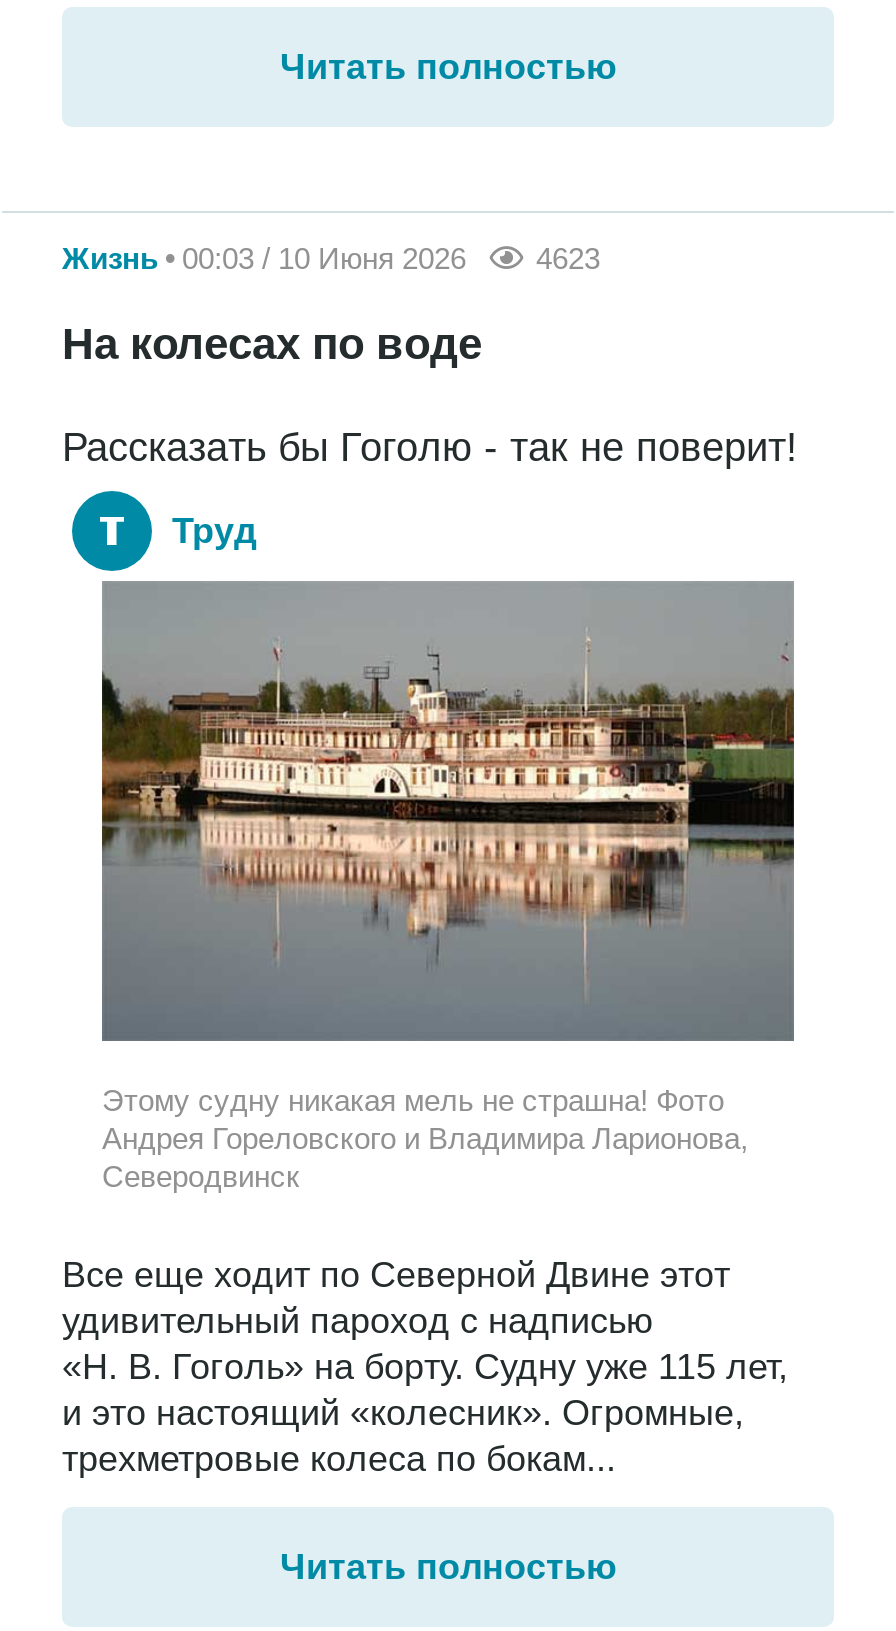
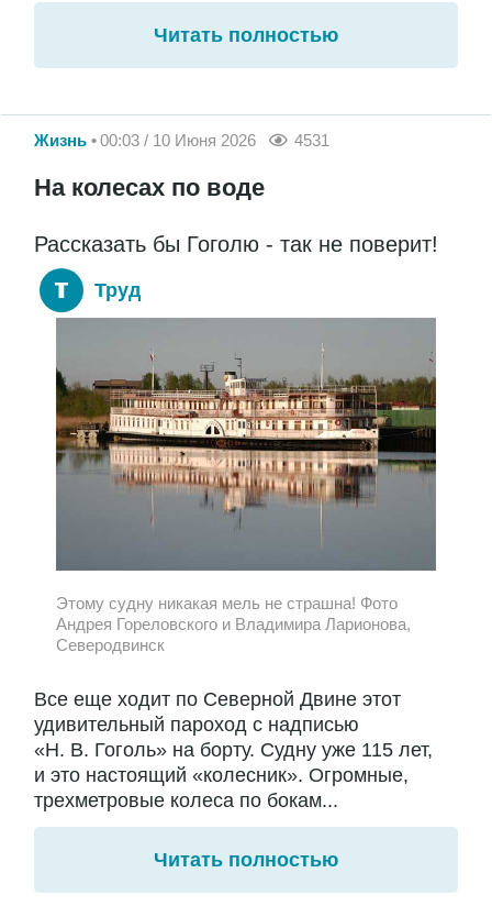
[536,242,600,276] 4623 -> [294,131,329,150] 4531

